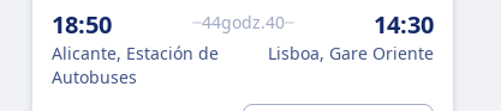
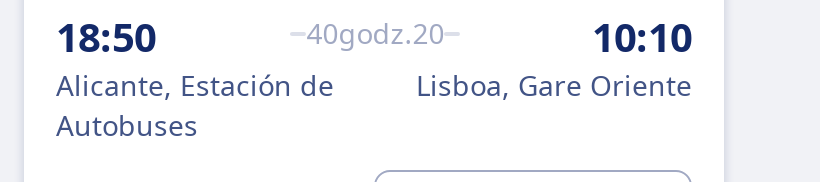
[202,8,434,41] 44godz.40 | 14:30 -> [307,10,692,64] 40godz.20 | 10:10

